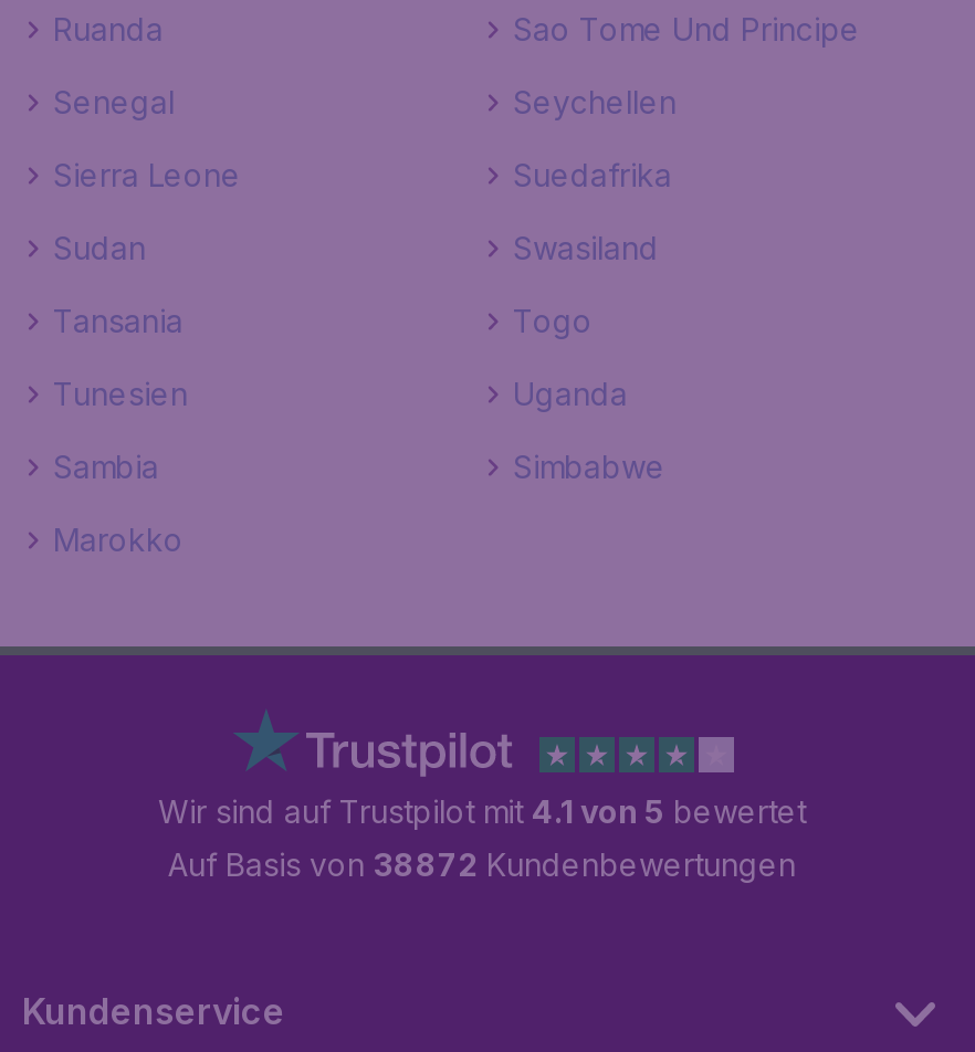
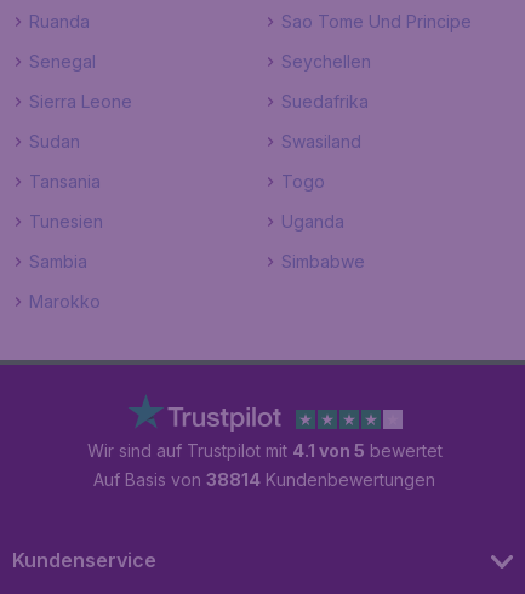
[168,845,796,883] Auf Basis von 38872 Kundenbewertungen -> [93,469,435,490] Auf Basis von 38814 Kundenbewertungen

